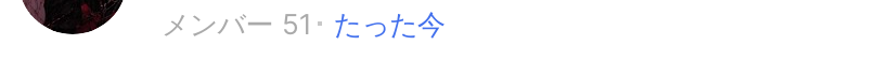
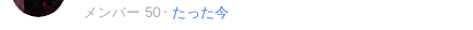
[162,6,445,41] メンバー 51 たった今 -> [83,3,229,20] メンバー 50 たった今

